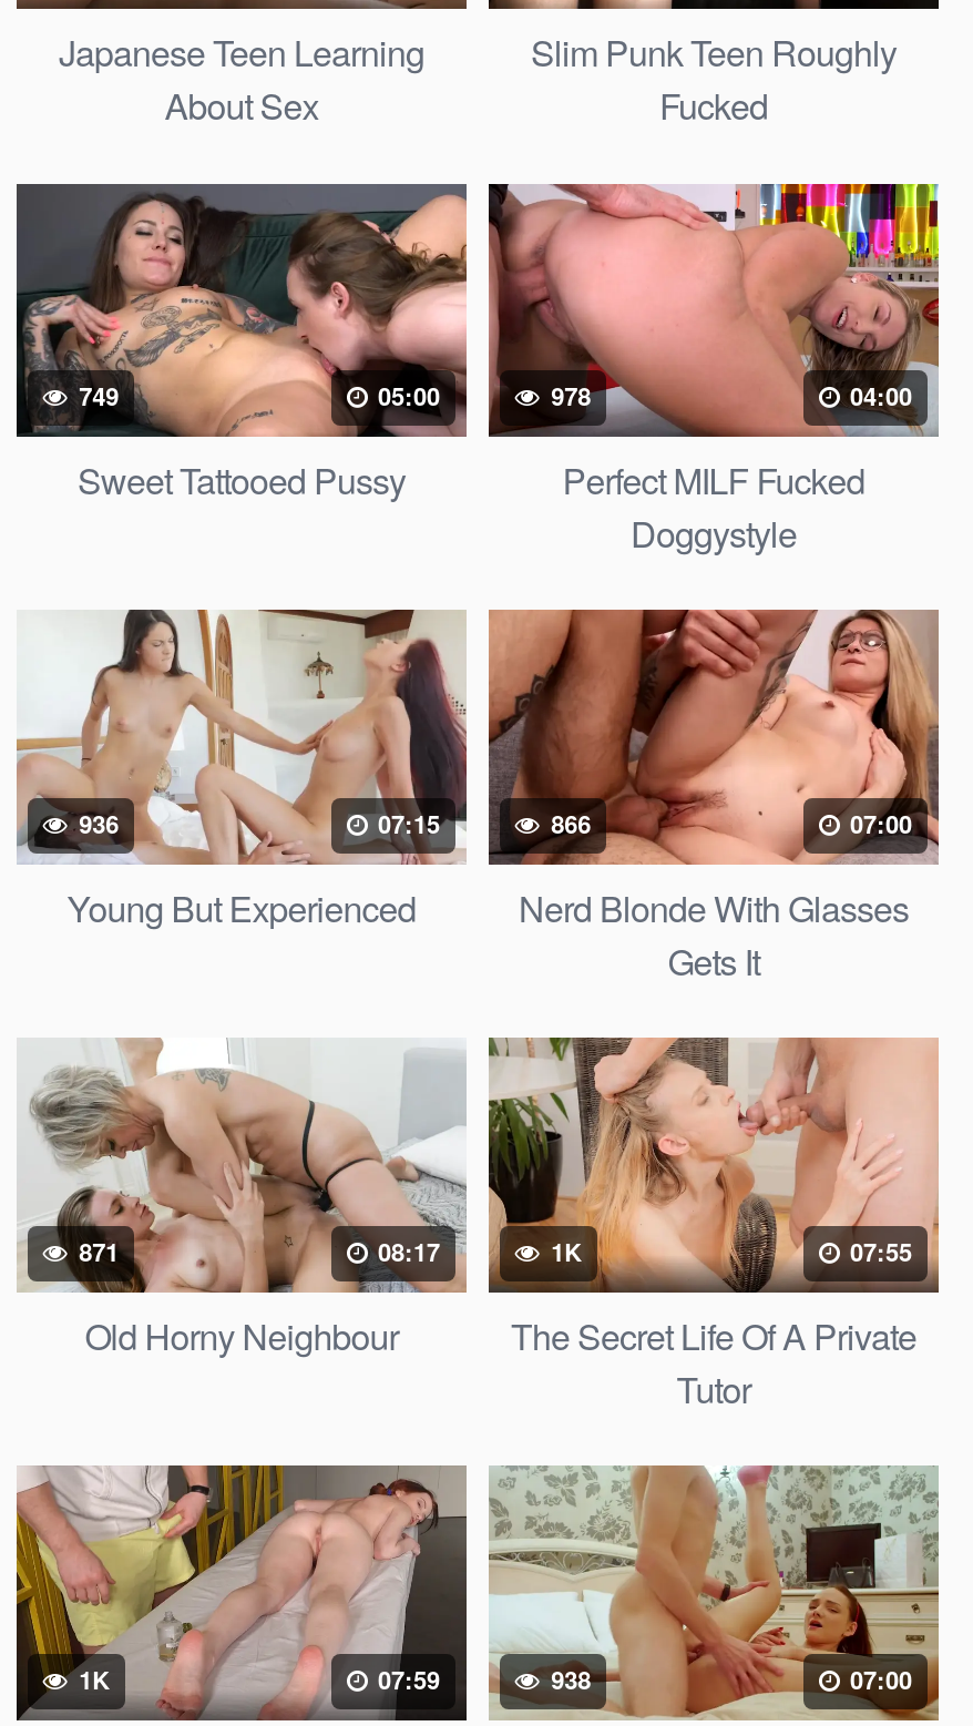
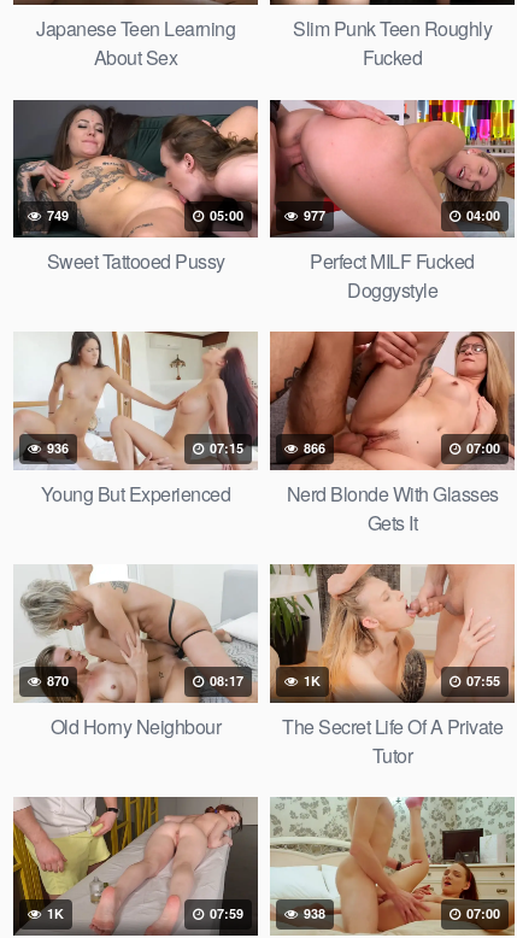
[544,378,591,412] 978 -> [300,206,326,224] 977
[72,1234,119,1267] 871 -> [44,671,69,689] 870

